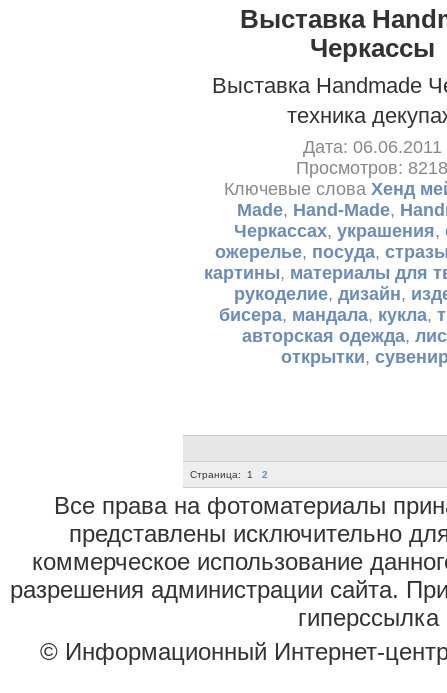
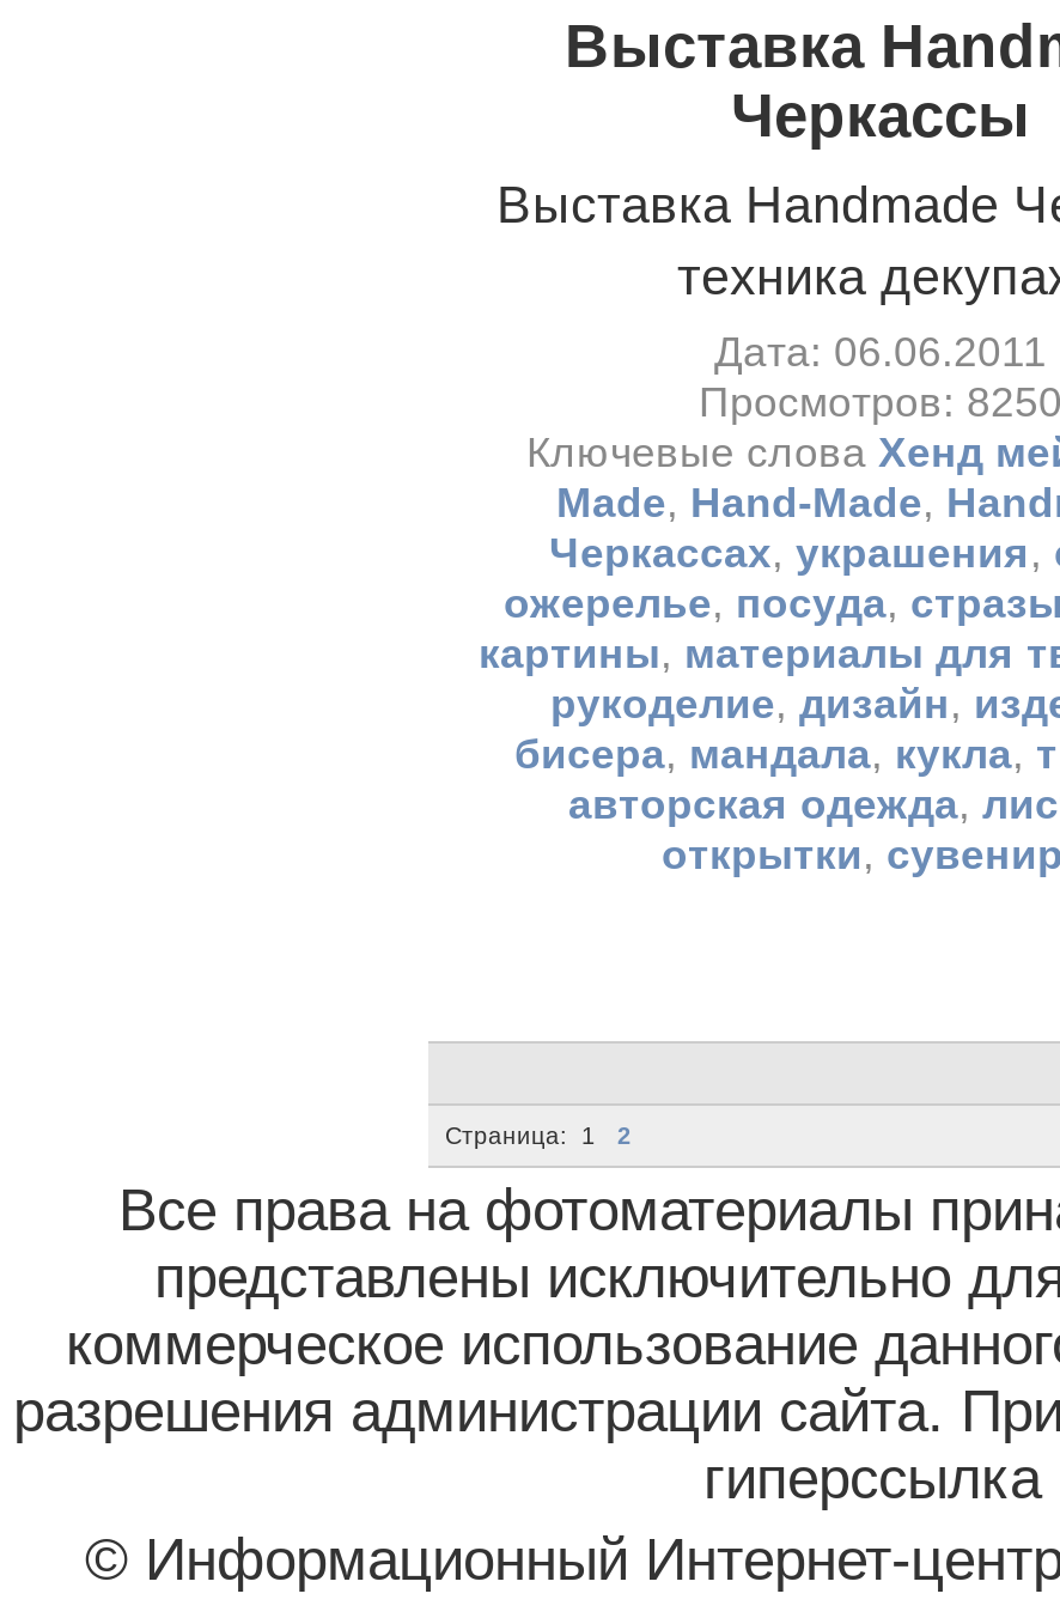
[296,158,447,178] Просмотров: 8218 -> [699,379,1060,427] Просмотров: 8250

